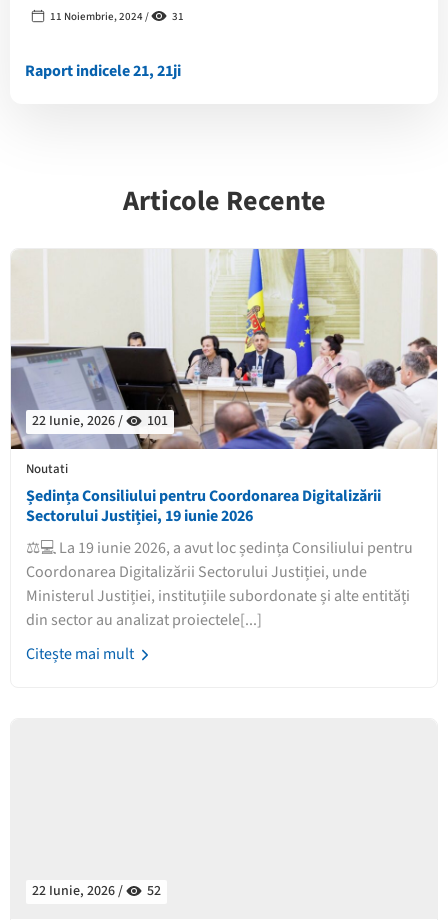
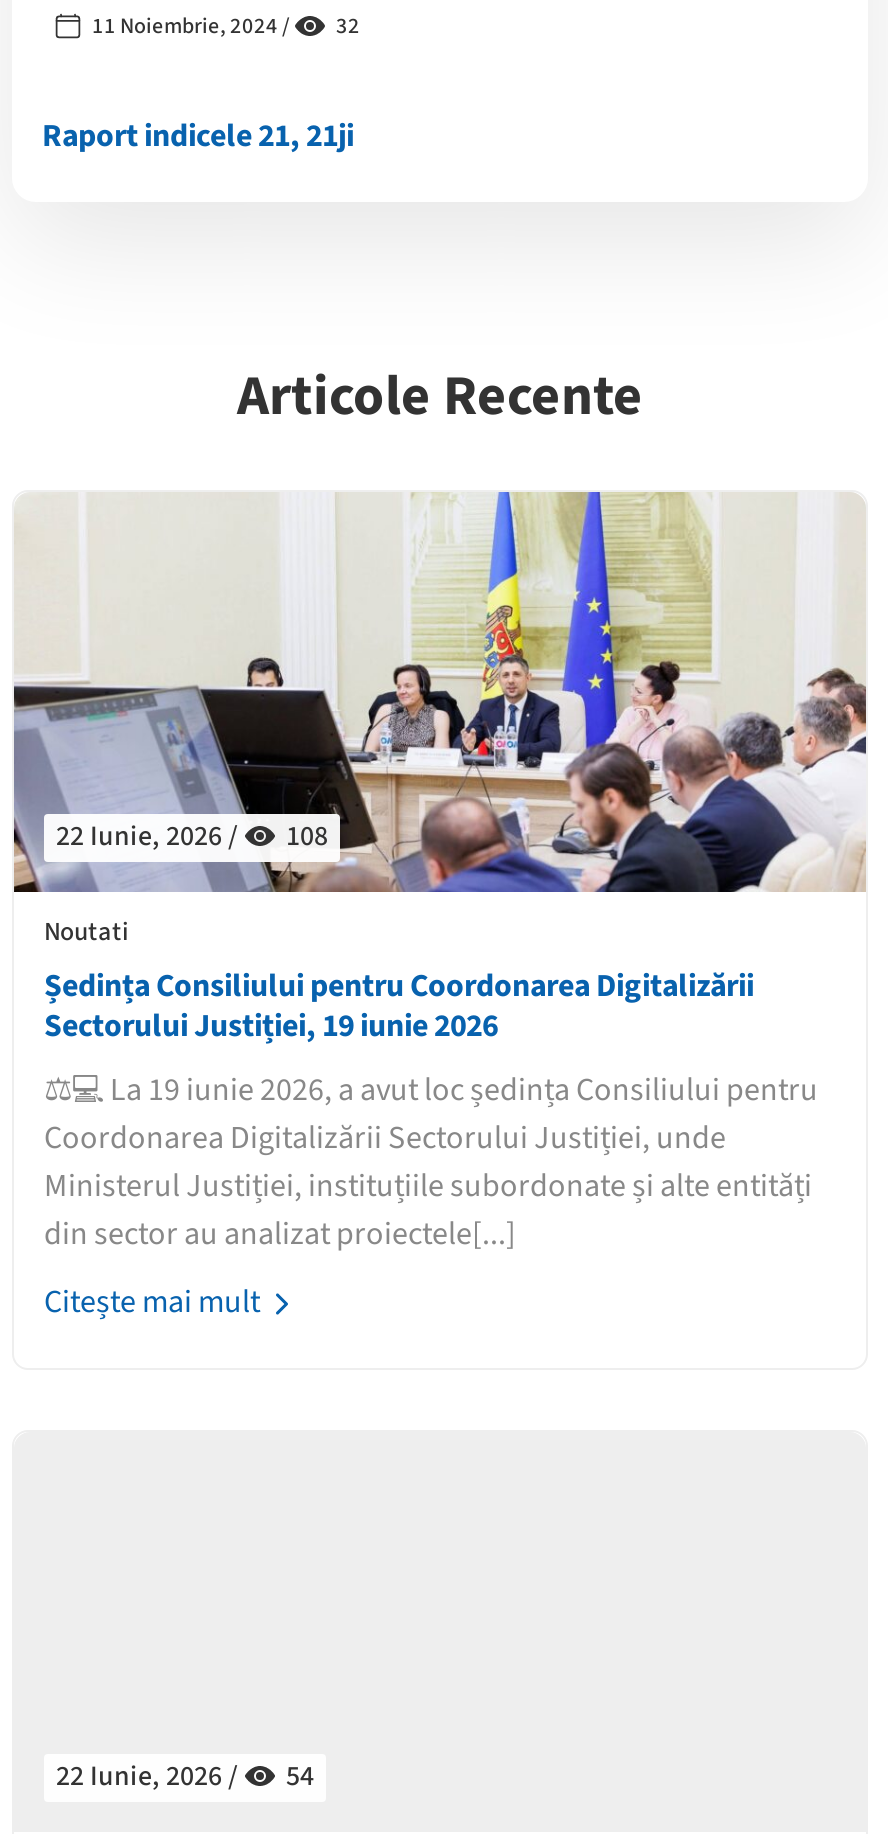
[48,9,184,24] 11 Noiembrie, 2024 / 31 -> [88,12,360,42] 11 Noiembrie, 2024 / 32
[32,412,168,432] 22 Iunie, 2026 / 101 -> [56,817,328,857] 22 Iunie, 2026 / 108
[32,882,161,902] 22 Iunie, 2026 / 52 -> [56,1757,314,1797] 22 Iunie, 2026 / 54

